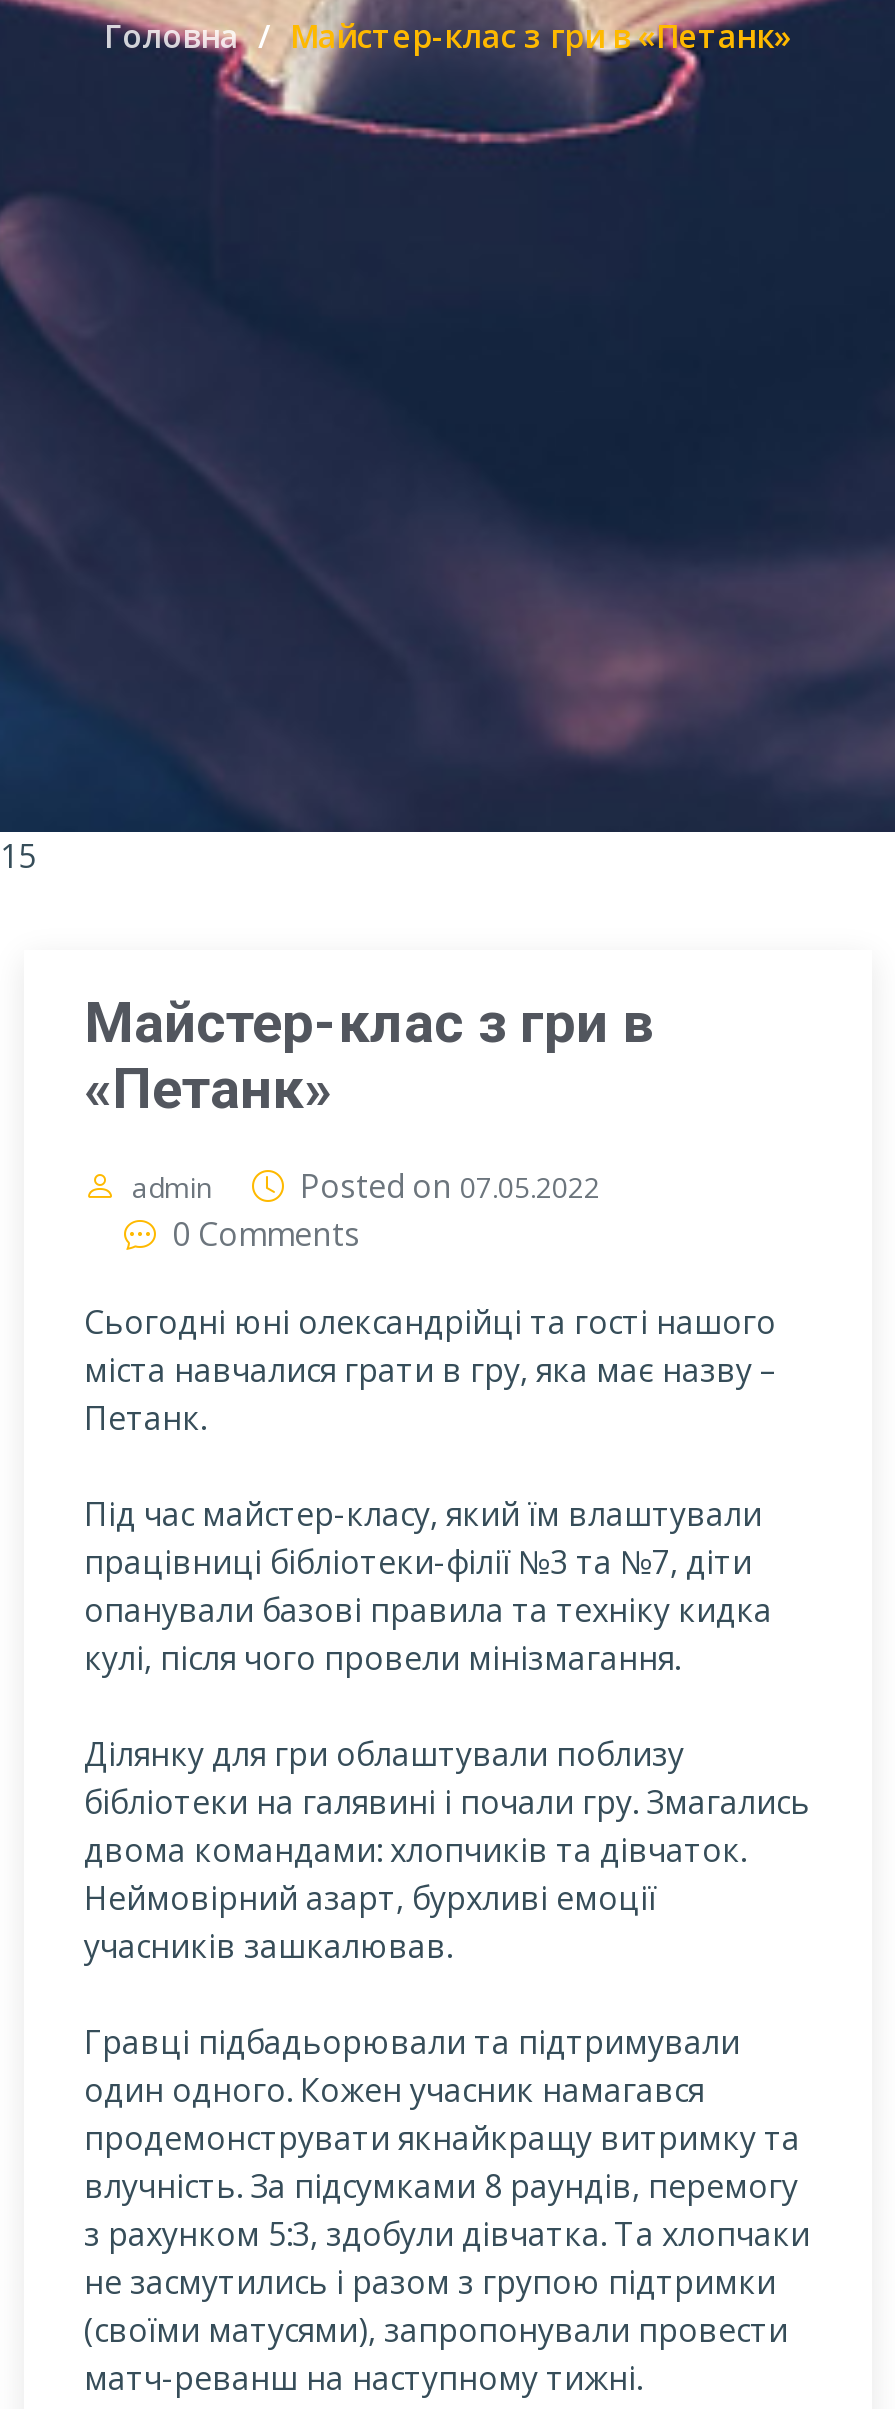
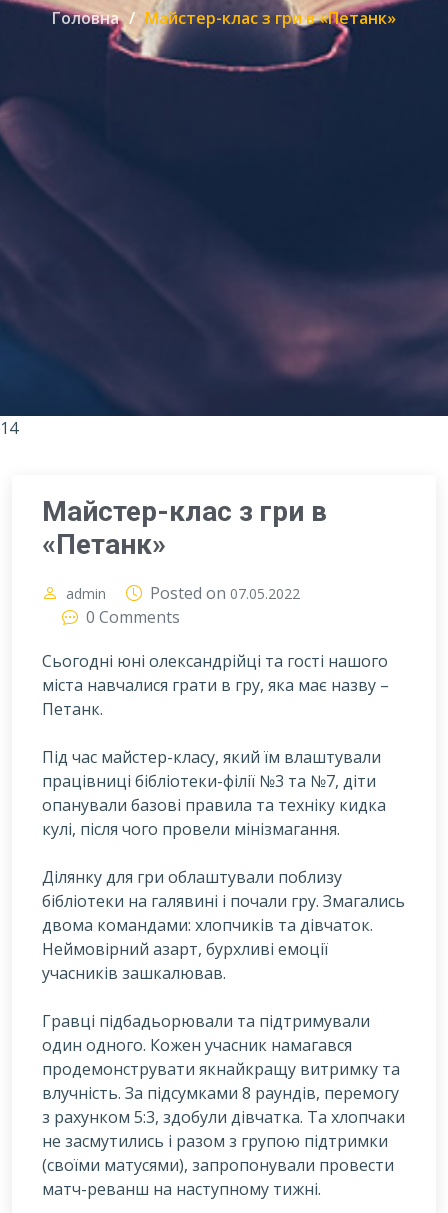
[0,833,36,877] 15 -> [0,417,18,439] 14

